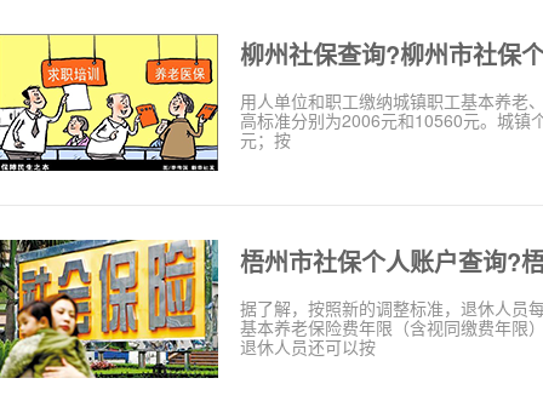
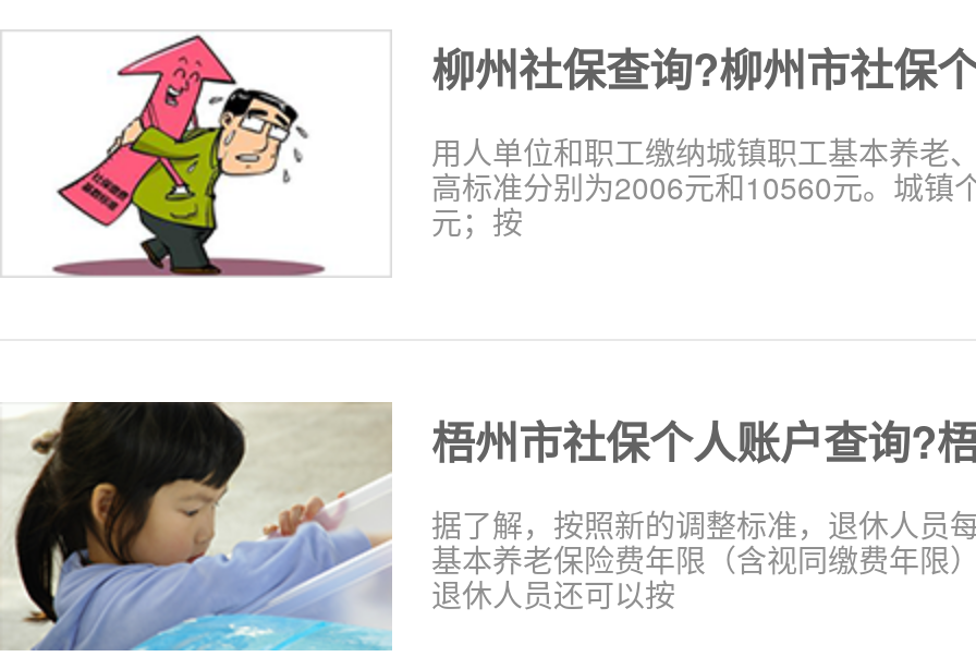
[4,34,219,172] [image] -> [7,34,392,278] [image]
[4,239,219,379] [image] -> [7,400,392,653] [image]

